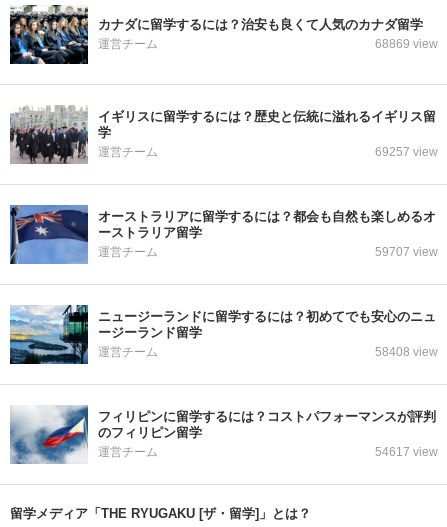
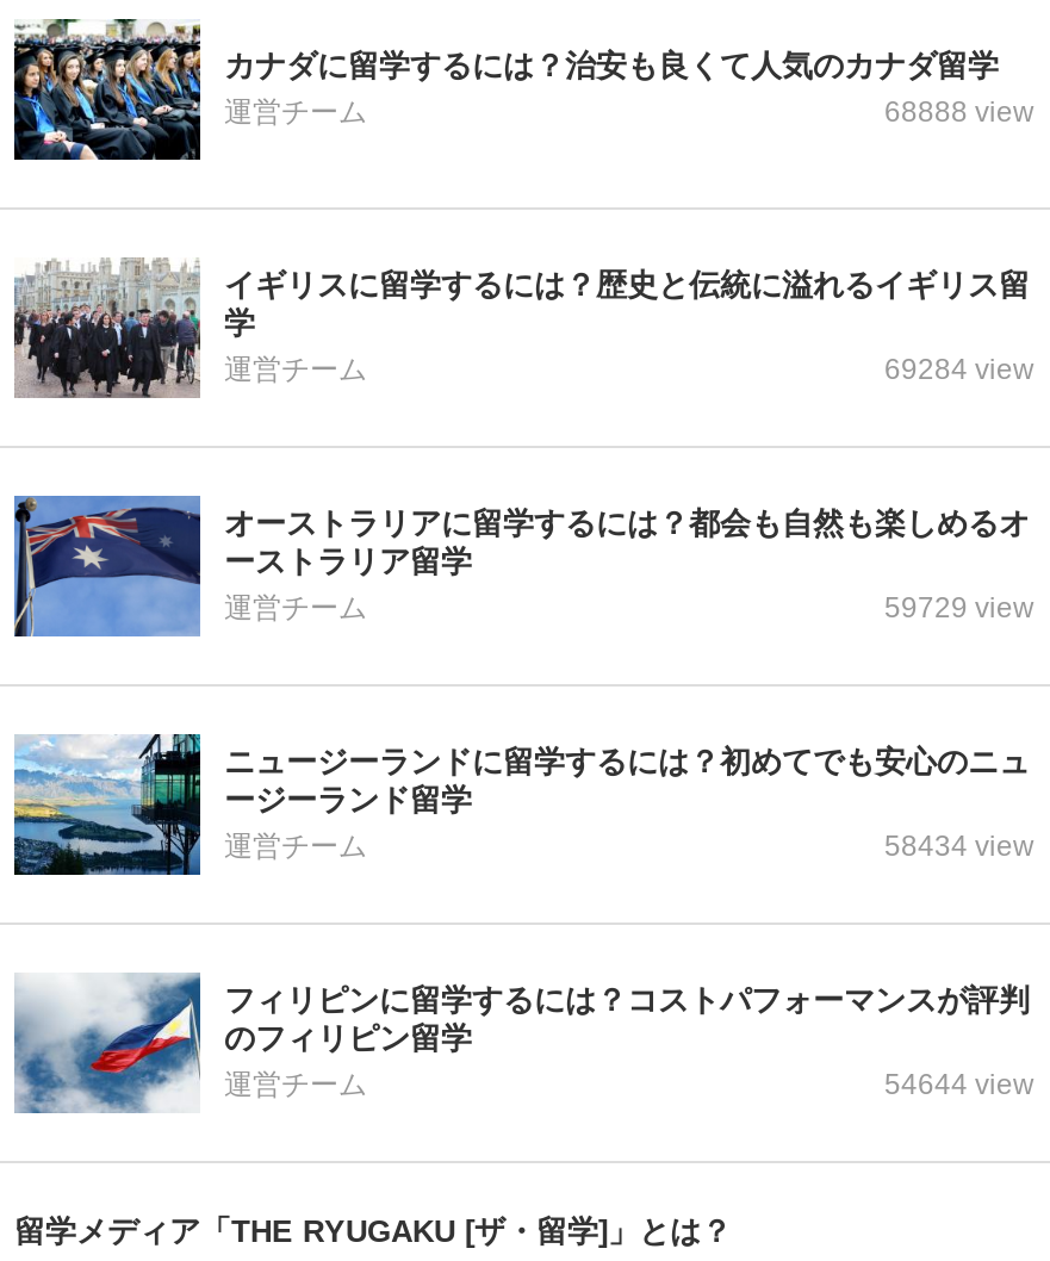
[375,37,438,51] 68869 view -> [884,95,1035,129] 68888 view
[375,145,438,159] 69257 view -> [884,353,1035,386] 69284 view
[375,245,438,259] 59707 view -> [884,591,1035,625] 59729 view
[375,345,438,359] 58408 view -> [884,830,1035,863] 58434 view
[375,445,438,459] 54617 view -> [884,1068,1035,1101] 54644 view

